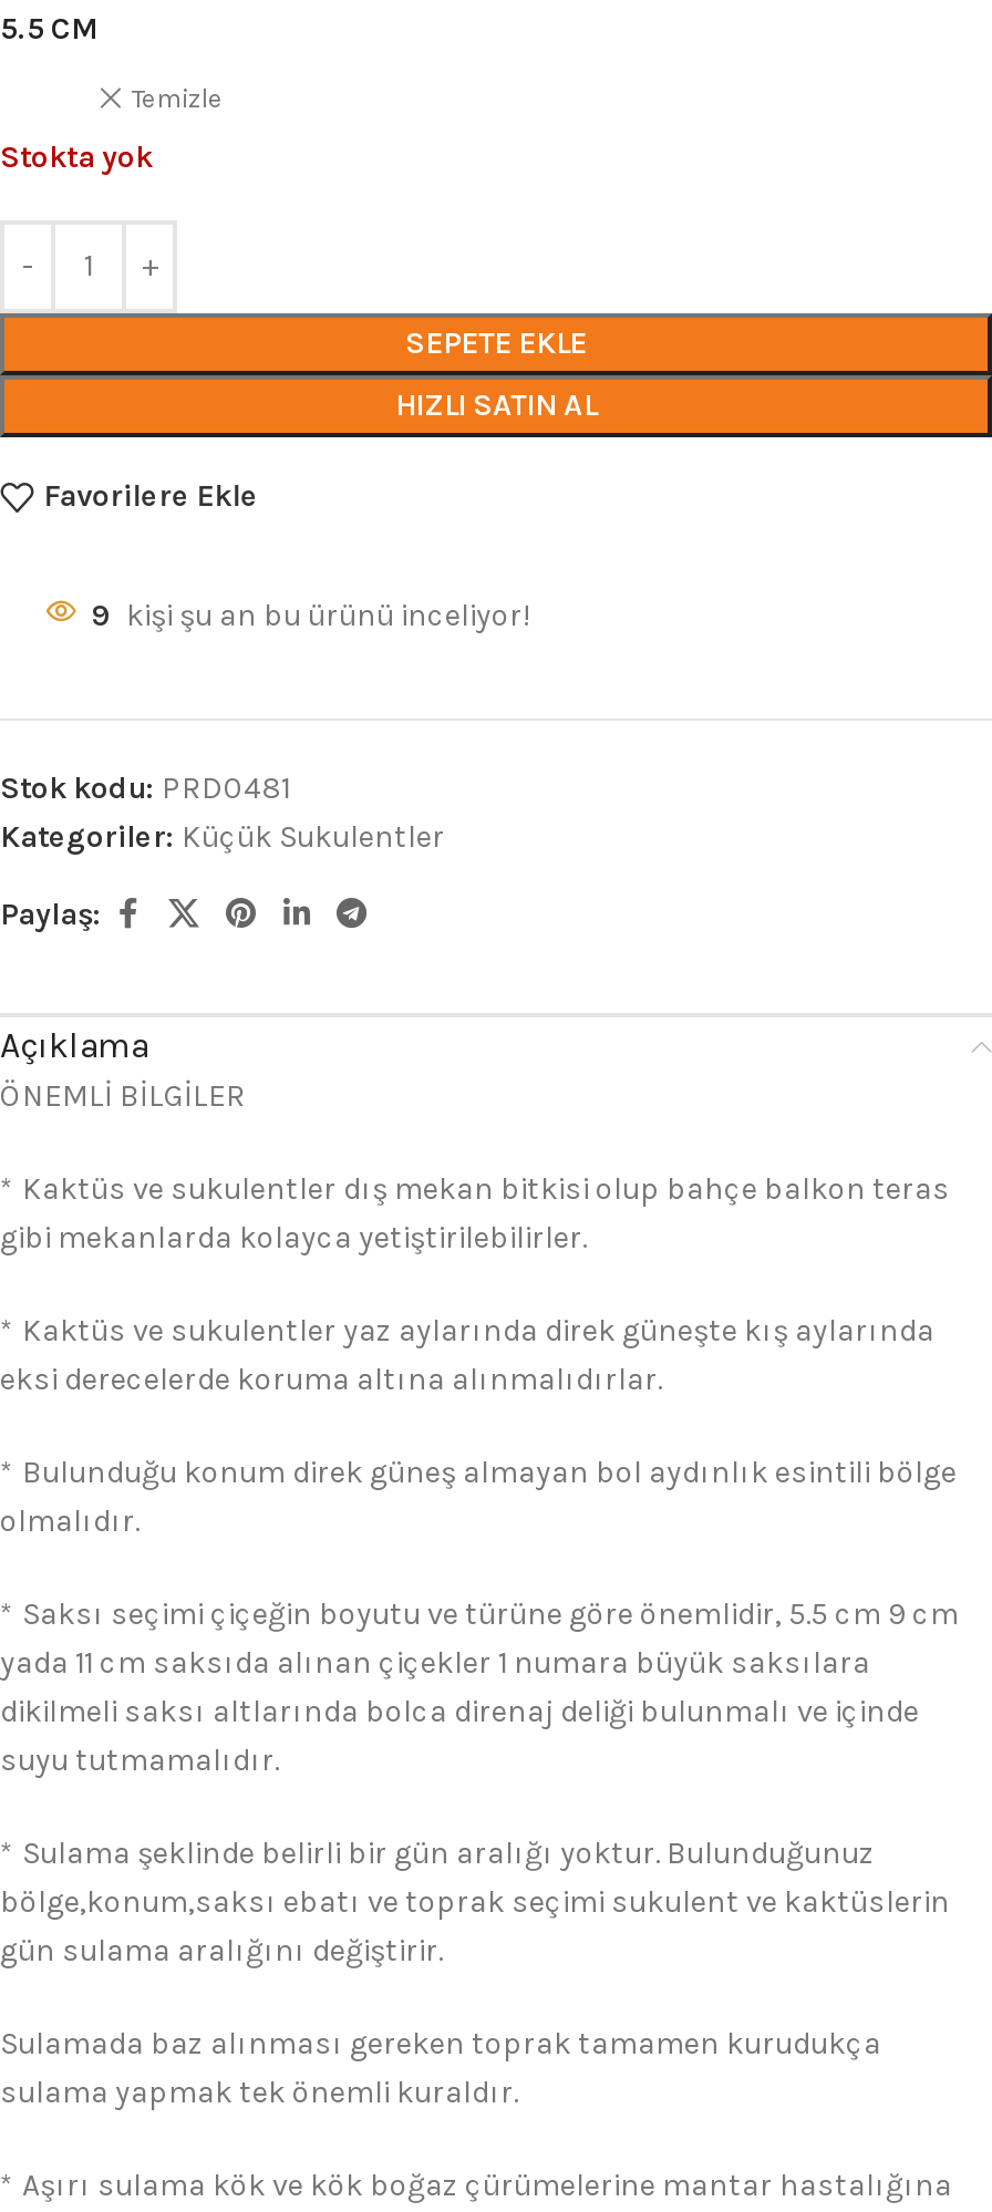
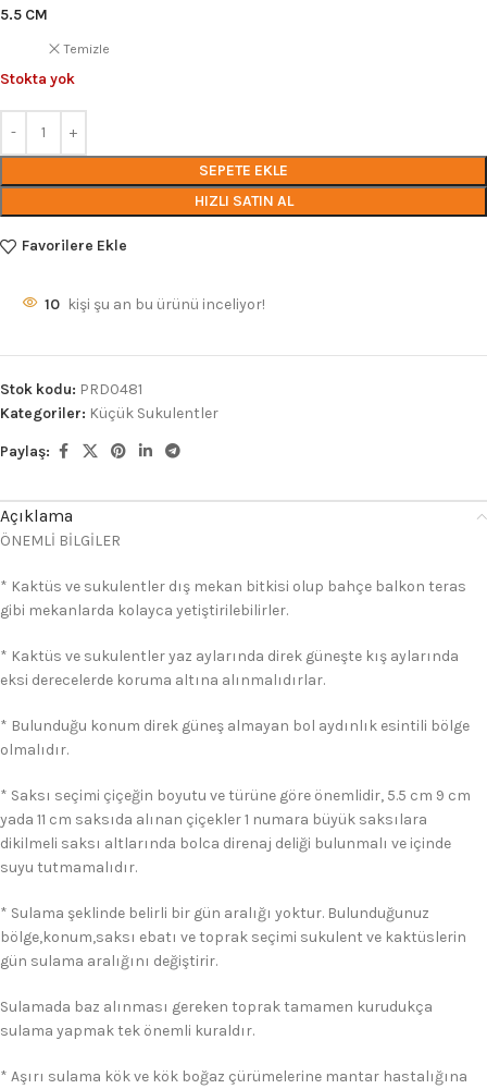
[91,597,529,634] 9 kişi şu an bu ürünü inceliyor! -> [45,295,265,313] 10 kişi şu an bu ürünü inceliyor!

